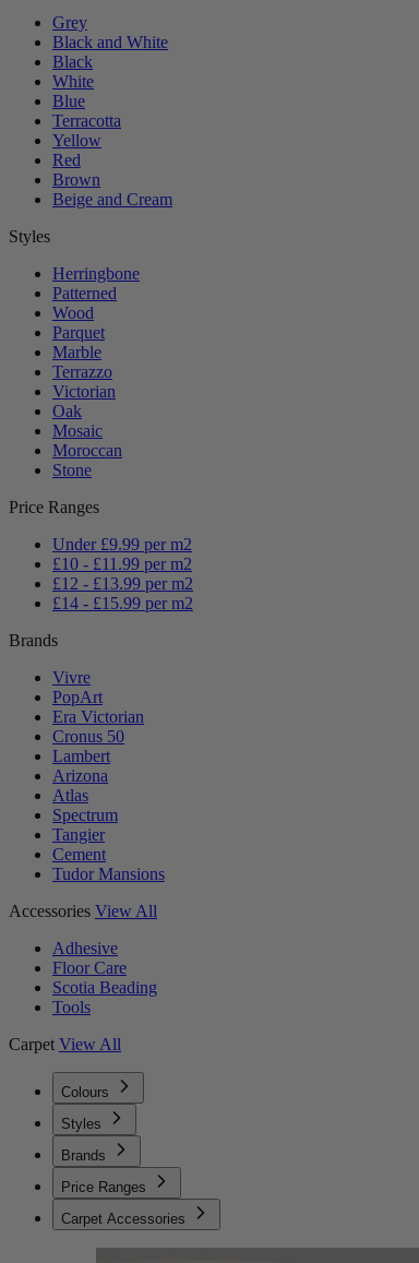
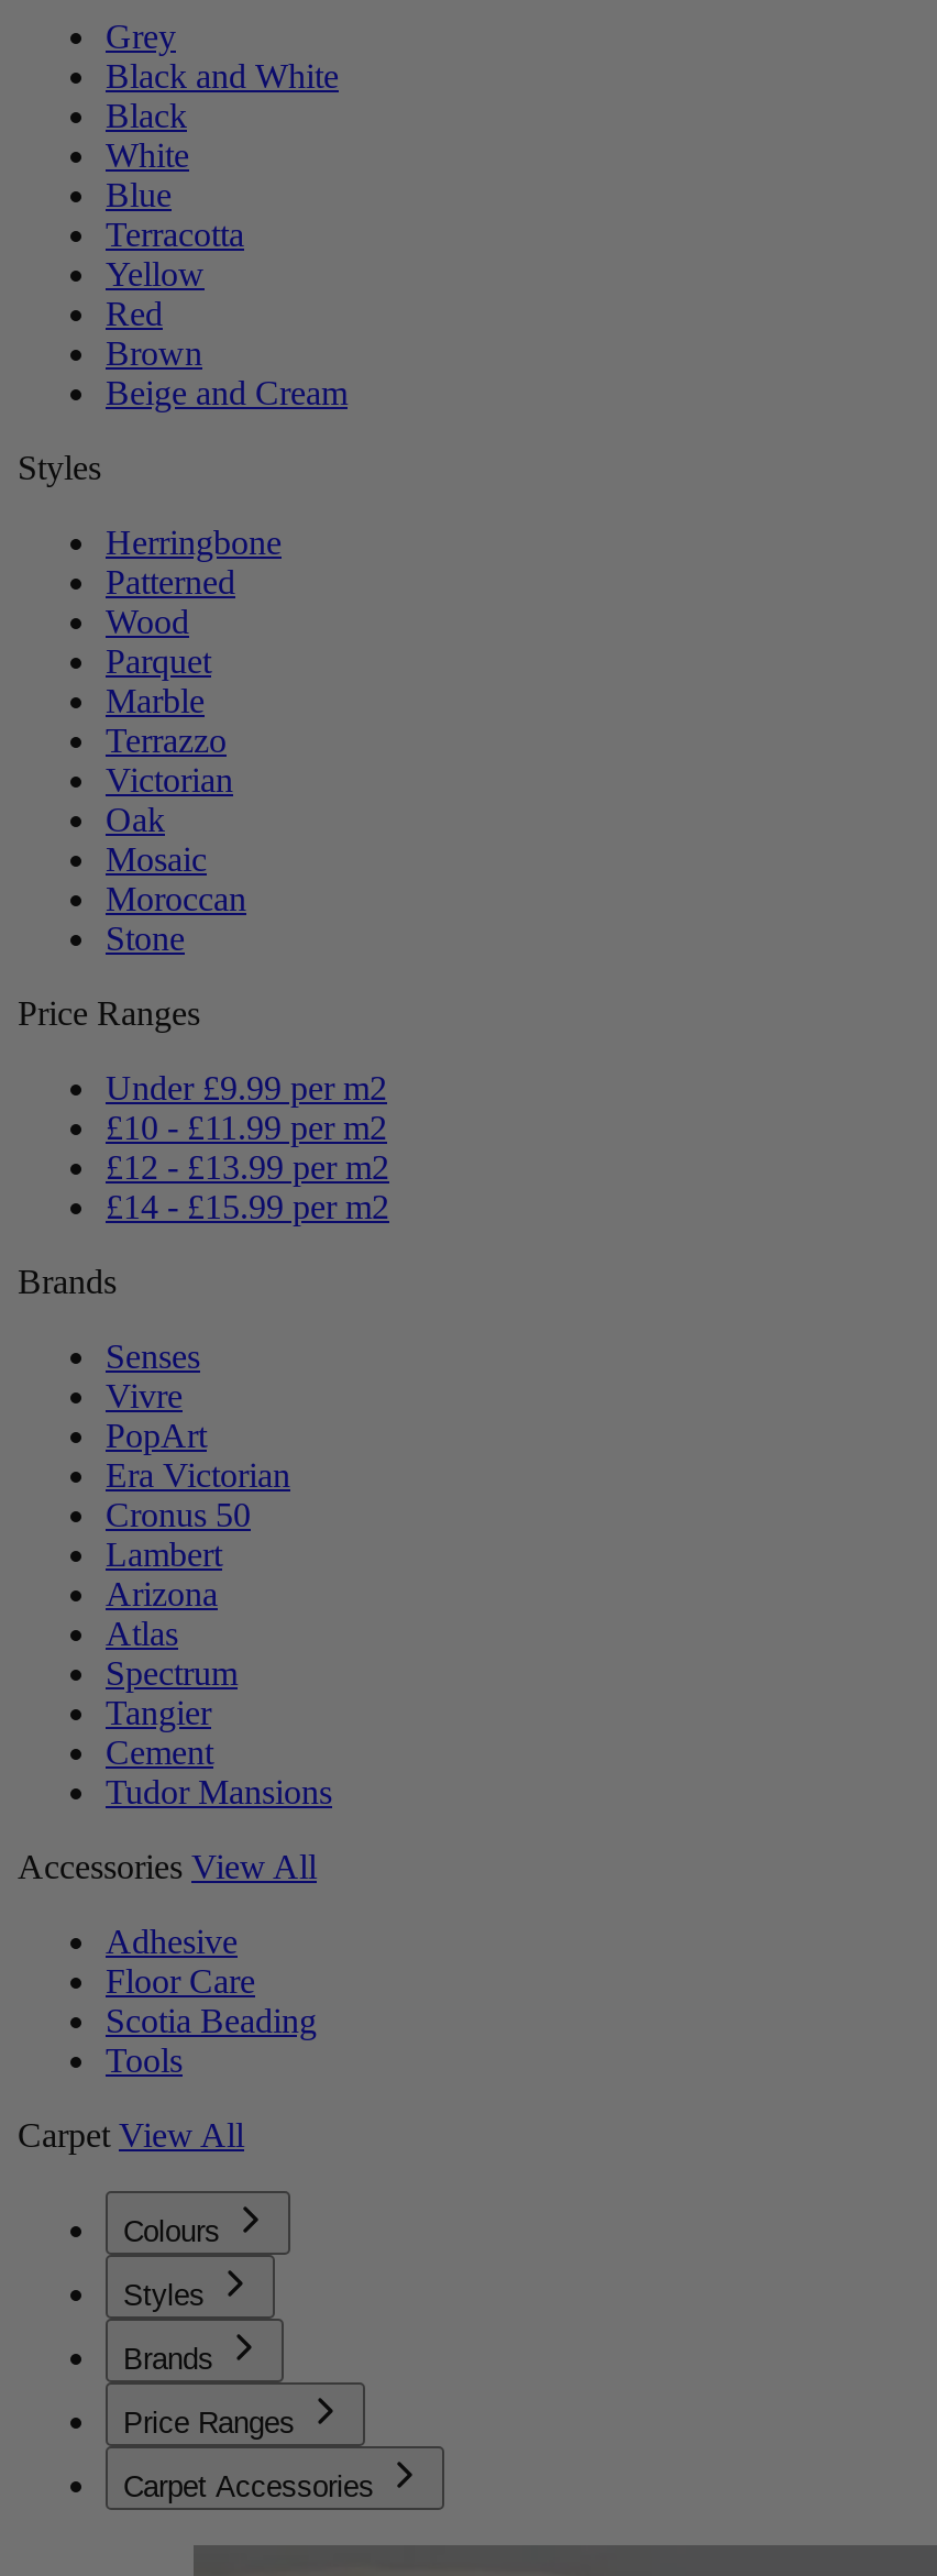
none -> [106,1337,200,1375] Senses

